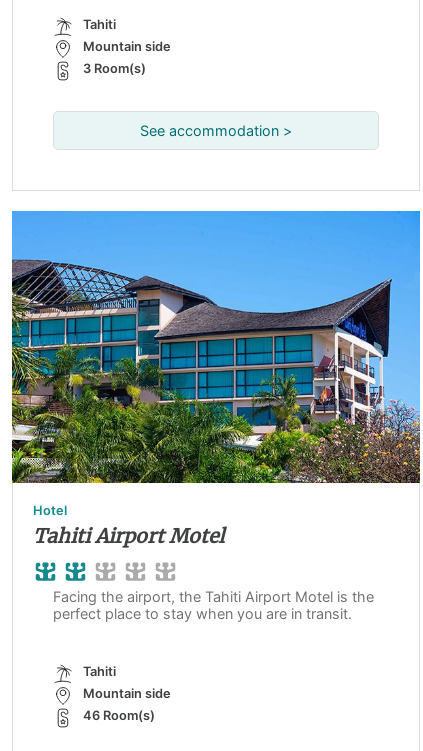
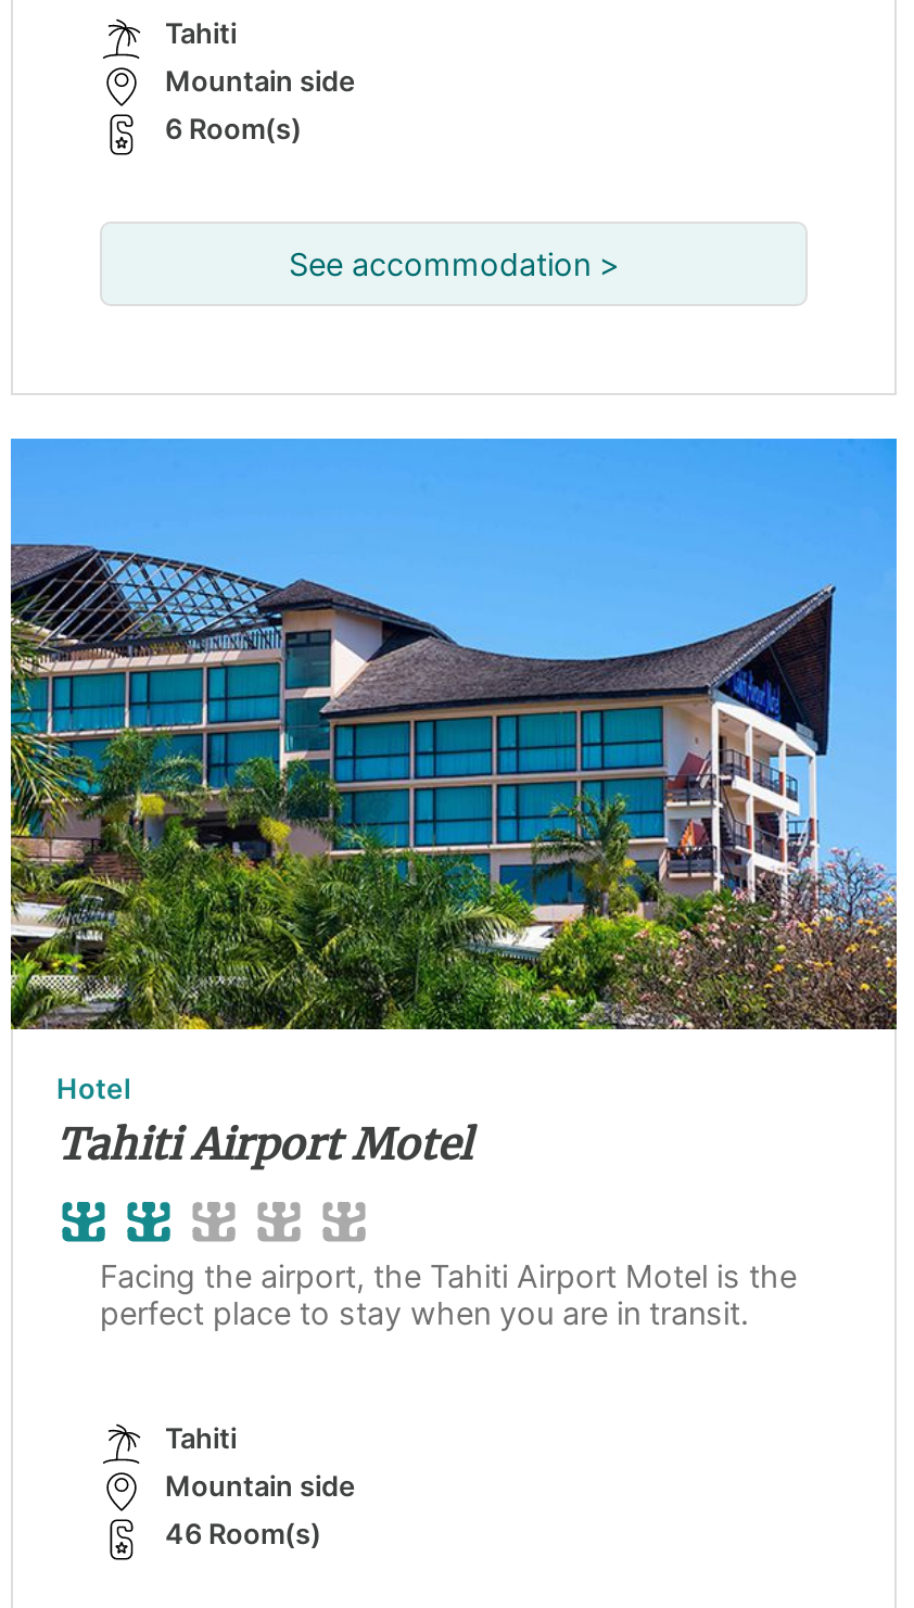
[83,61,146,76] 3 Room(s) -> [165,112,302,145] 6 Room(s)

